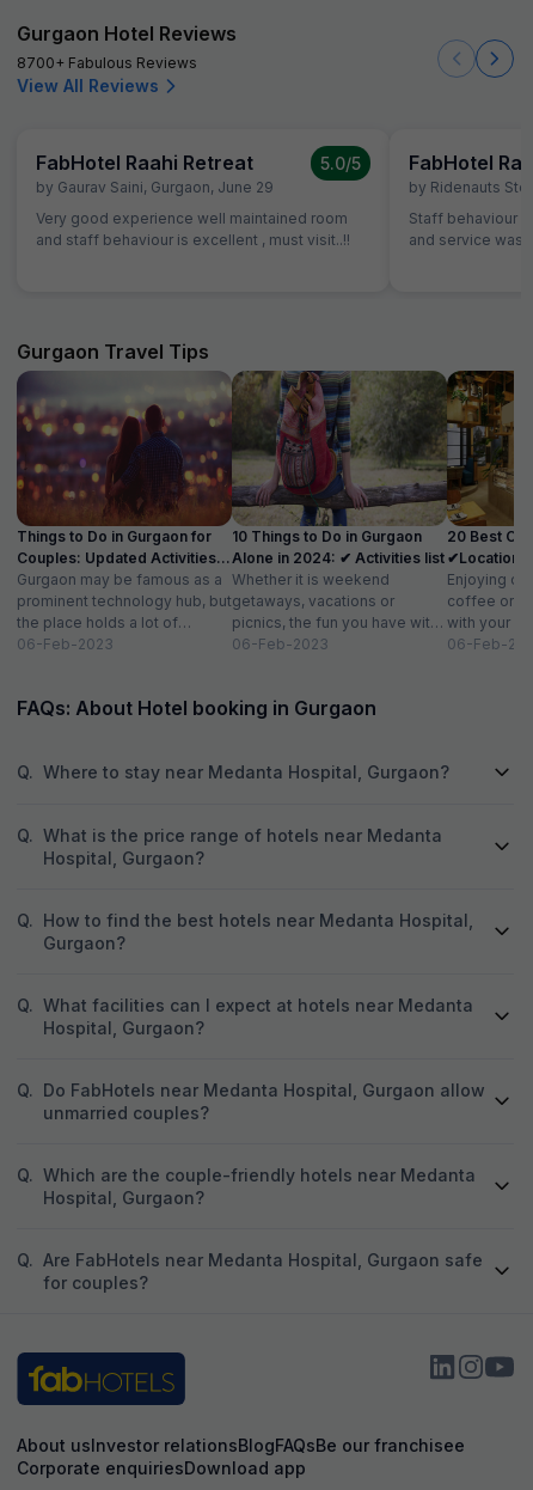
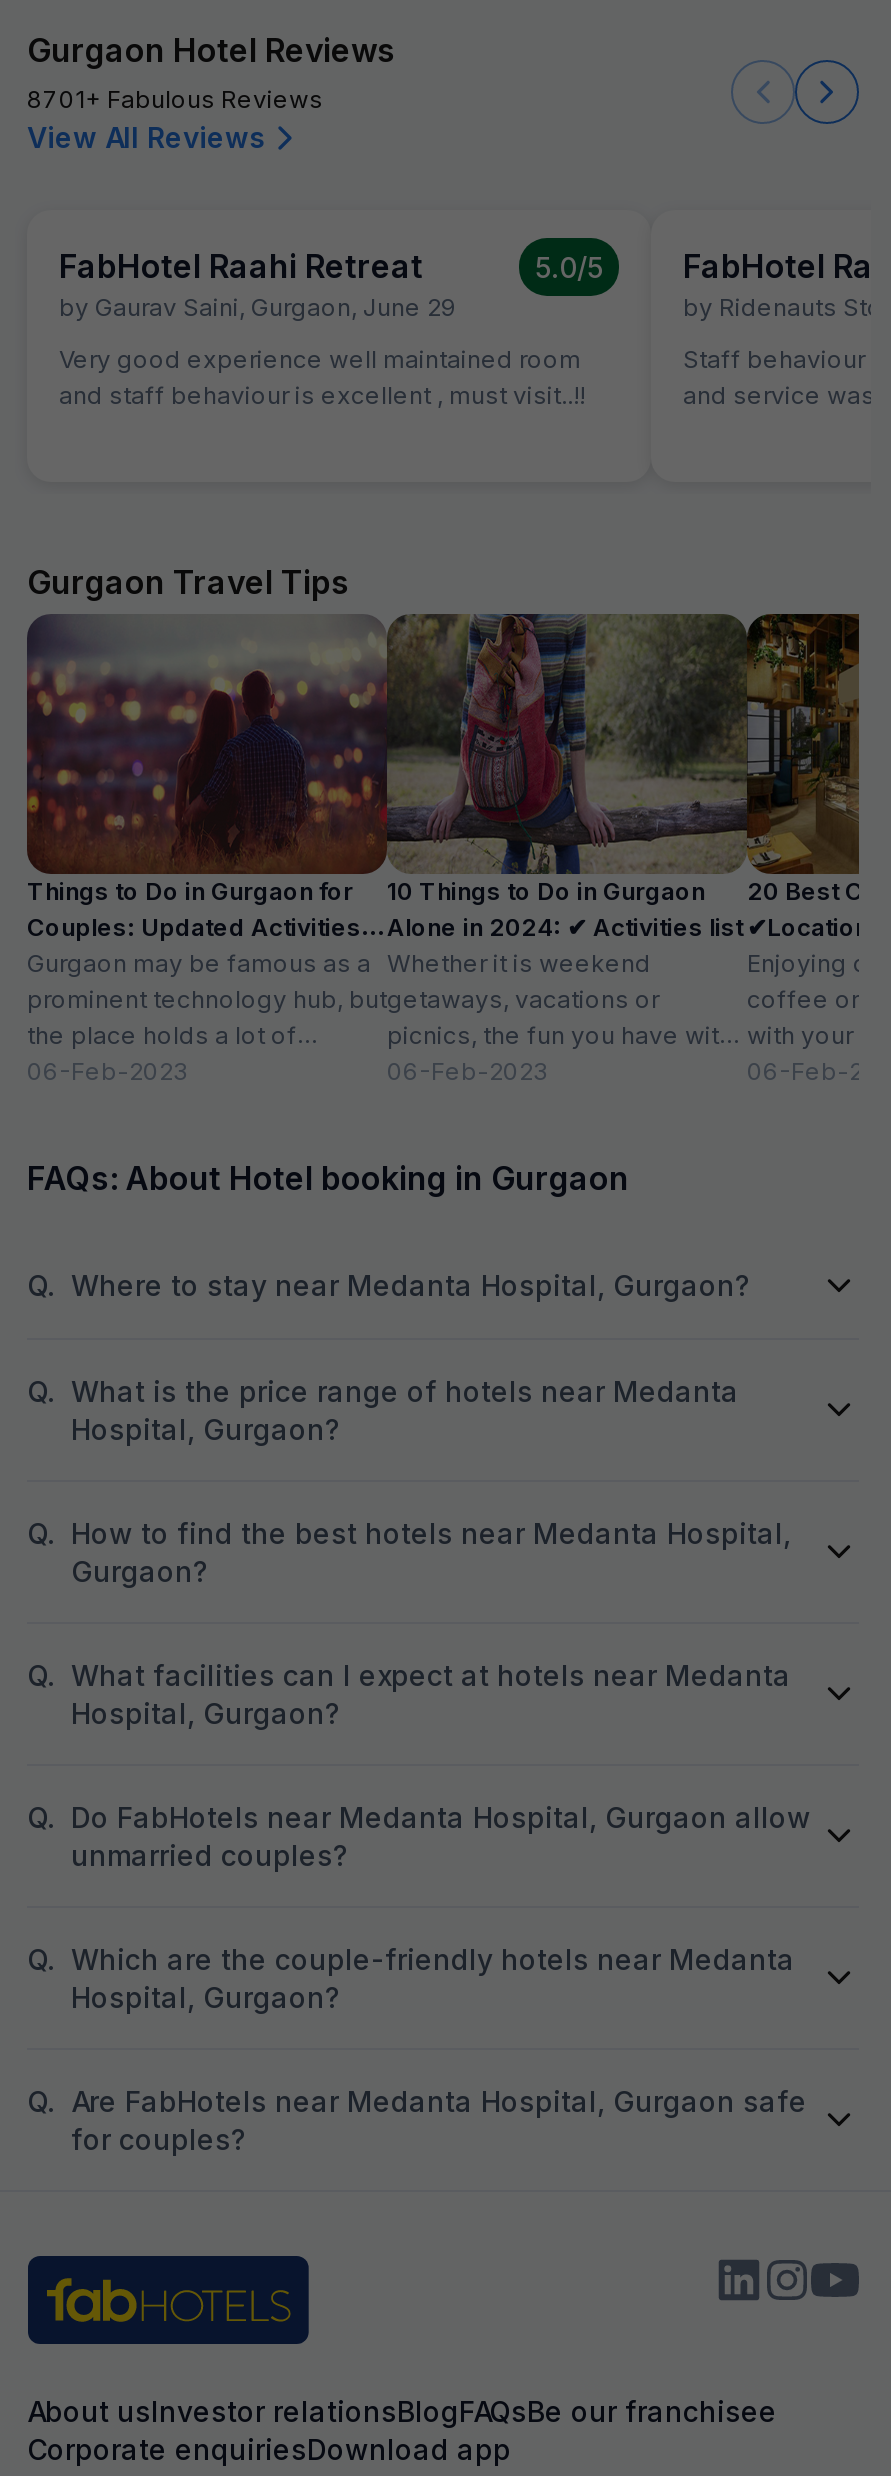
[17,53,197,71] 8700+ Fabulous Reviews -> [27,83,323,113] 8701+ Fabulous Reviews

